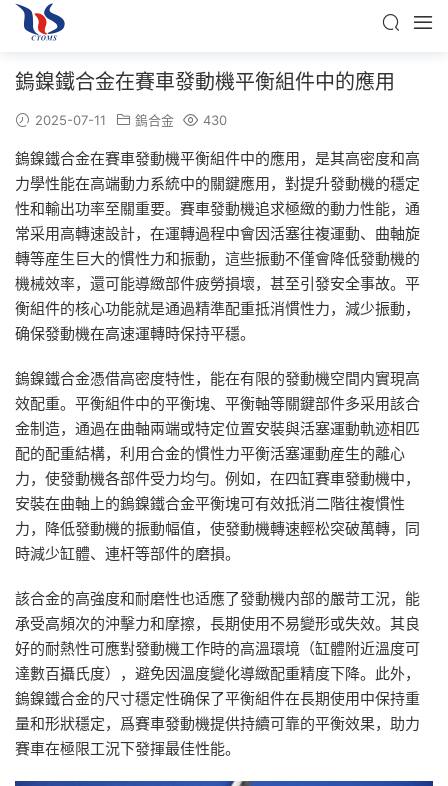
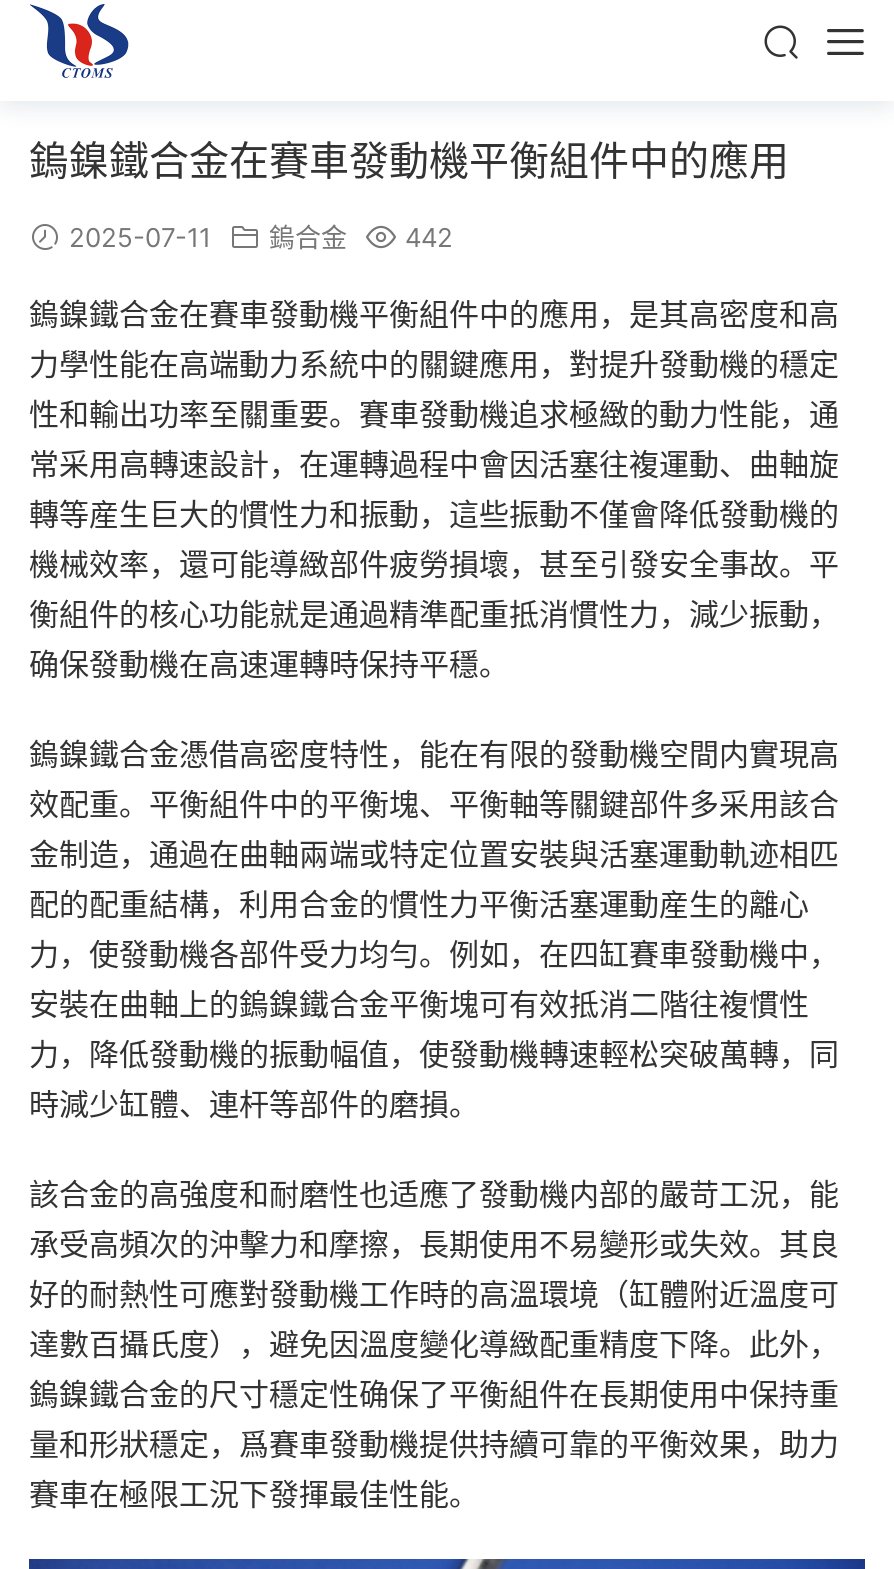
[31,112,227,128] 2025-07-11 鎢合金 430 -> [61,221,453,253] 2025-07-11 鎢合金 442

